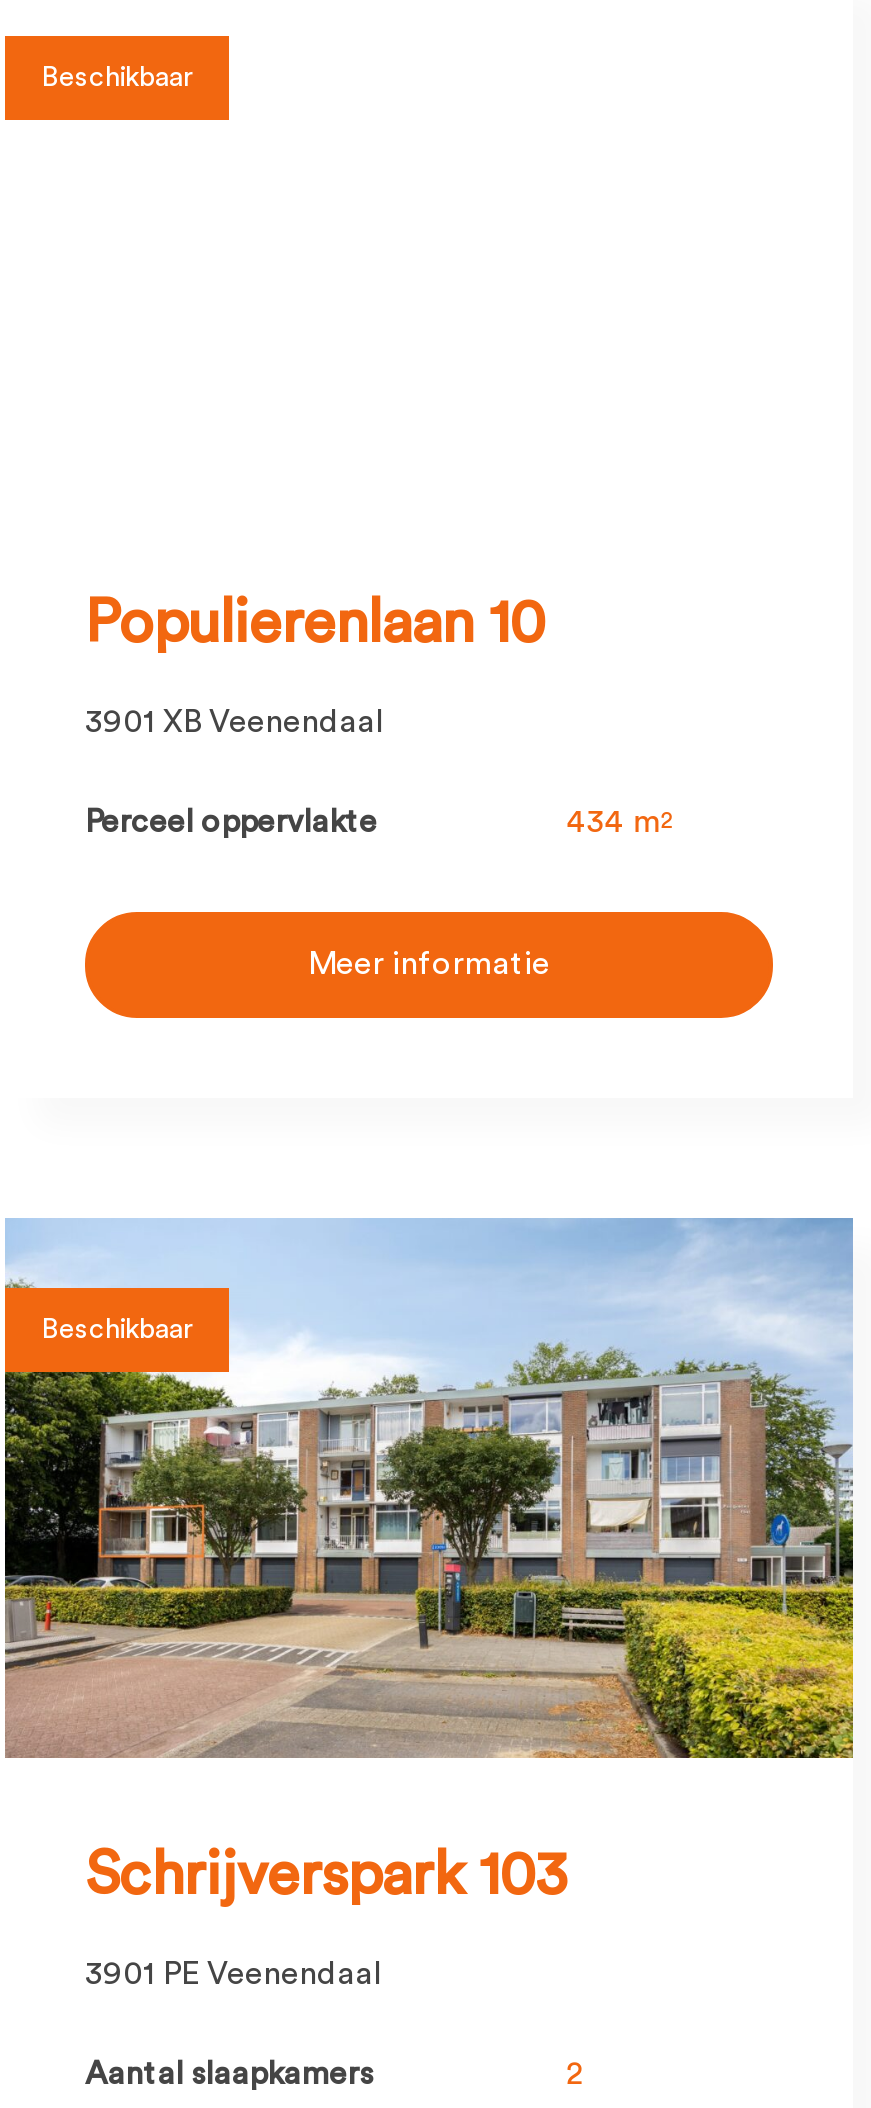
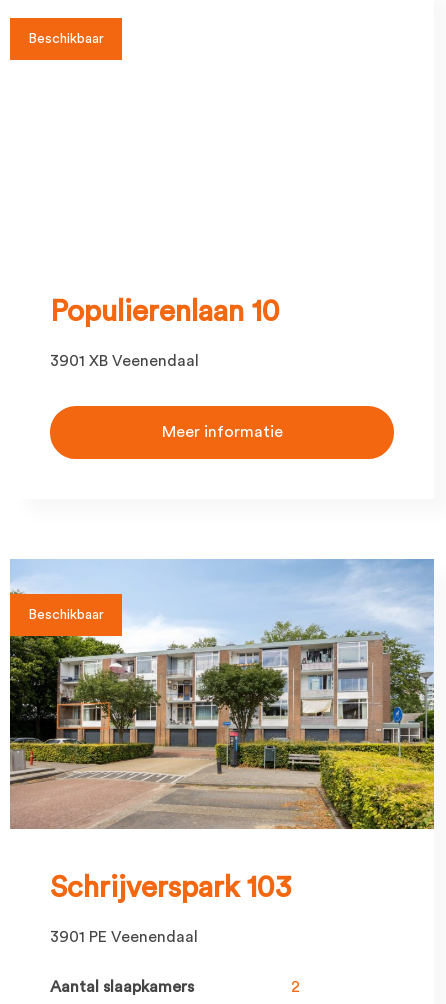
[85,806,675,838] Perceel oppervlakte | 434 m2 -> none

